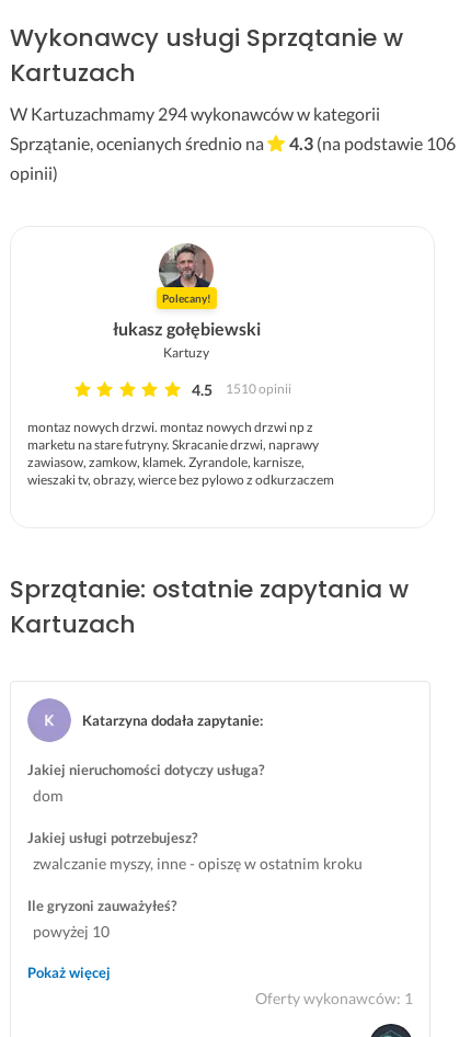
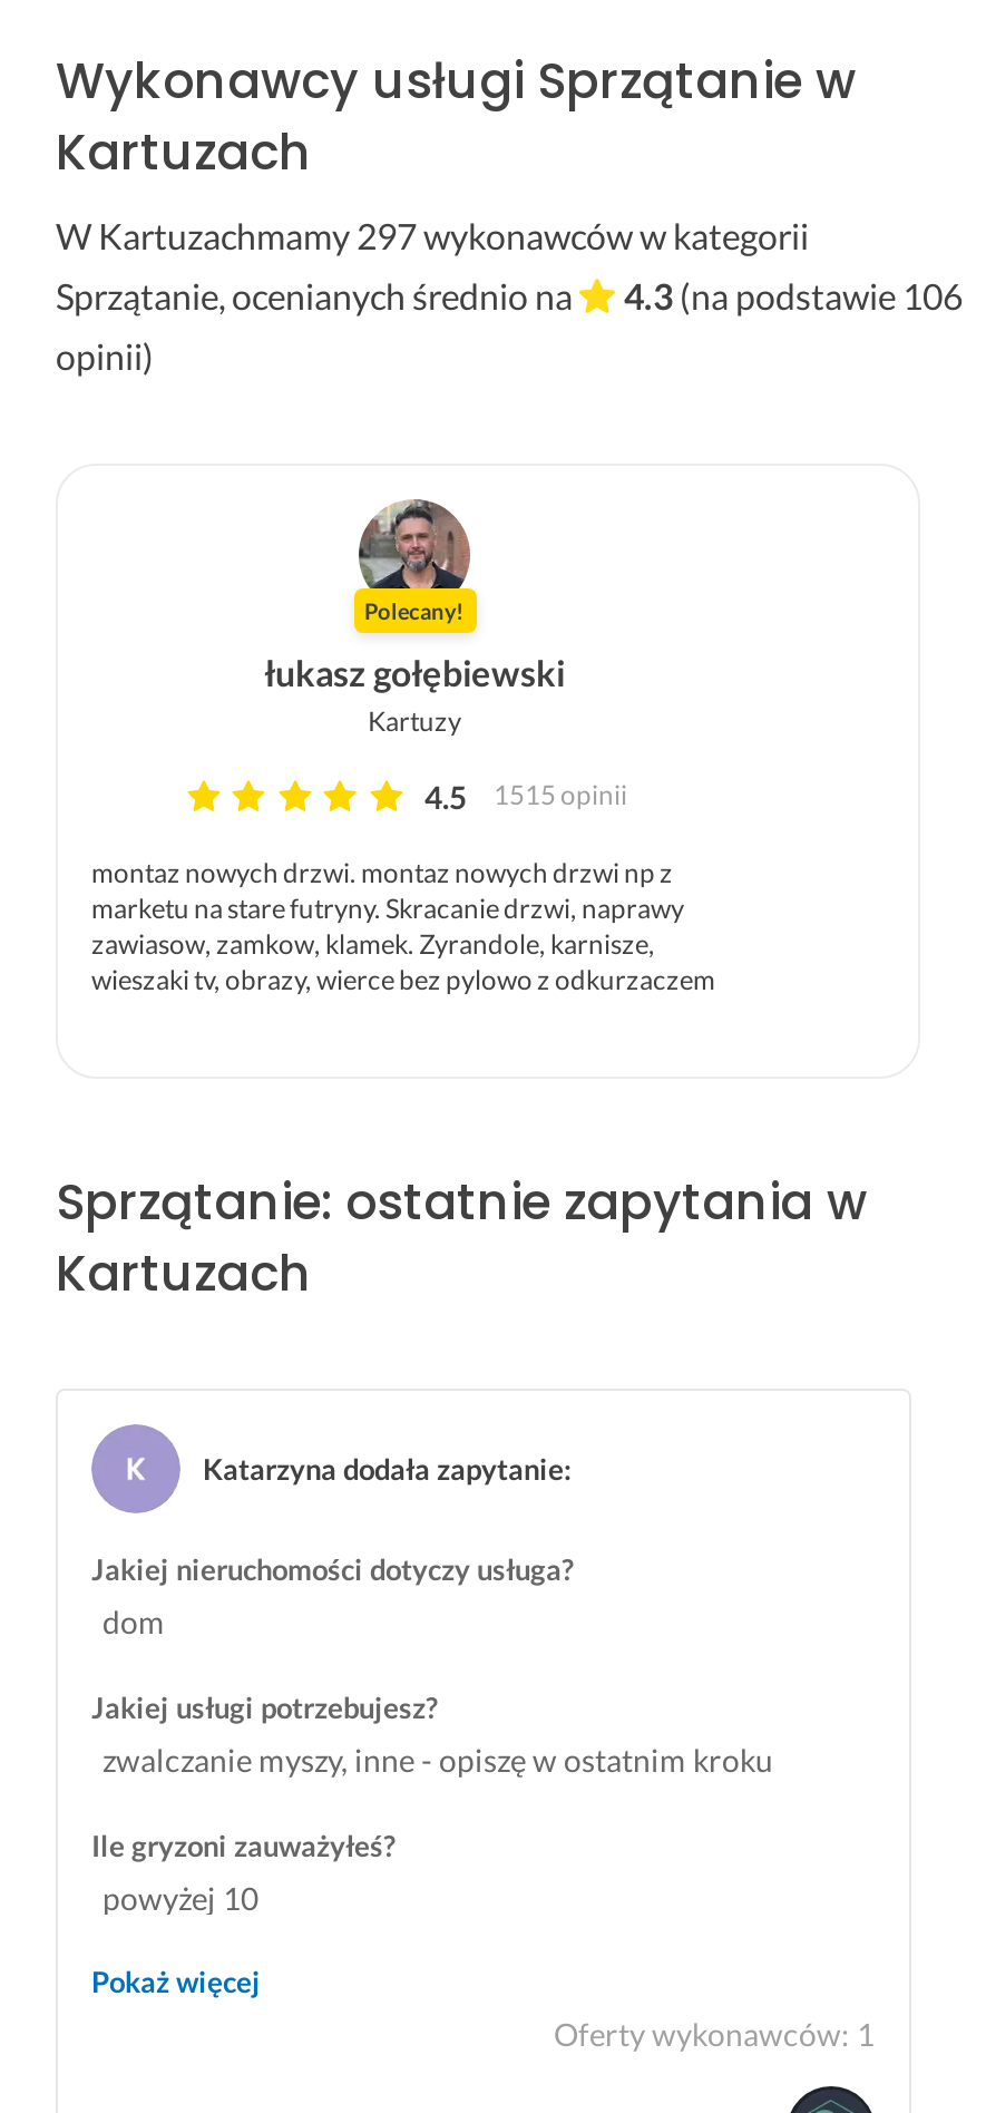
[10,103,380,124] W Kartuzachmamy 294 wykonawców w kategorii -> [56,215,809,257] W Kartuzachmamy 297 wykonawców w kategorii
[191,380,291,399] 4.5 1510 opinii -> [424,778,627,816] 4.5 1515 opinii

